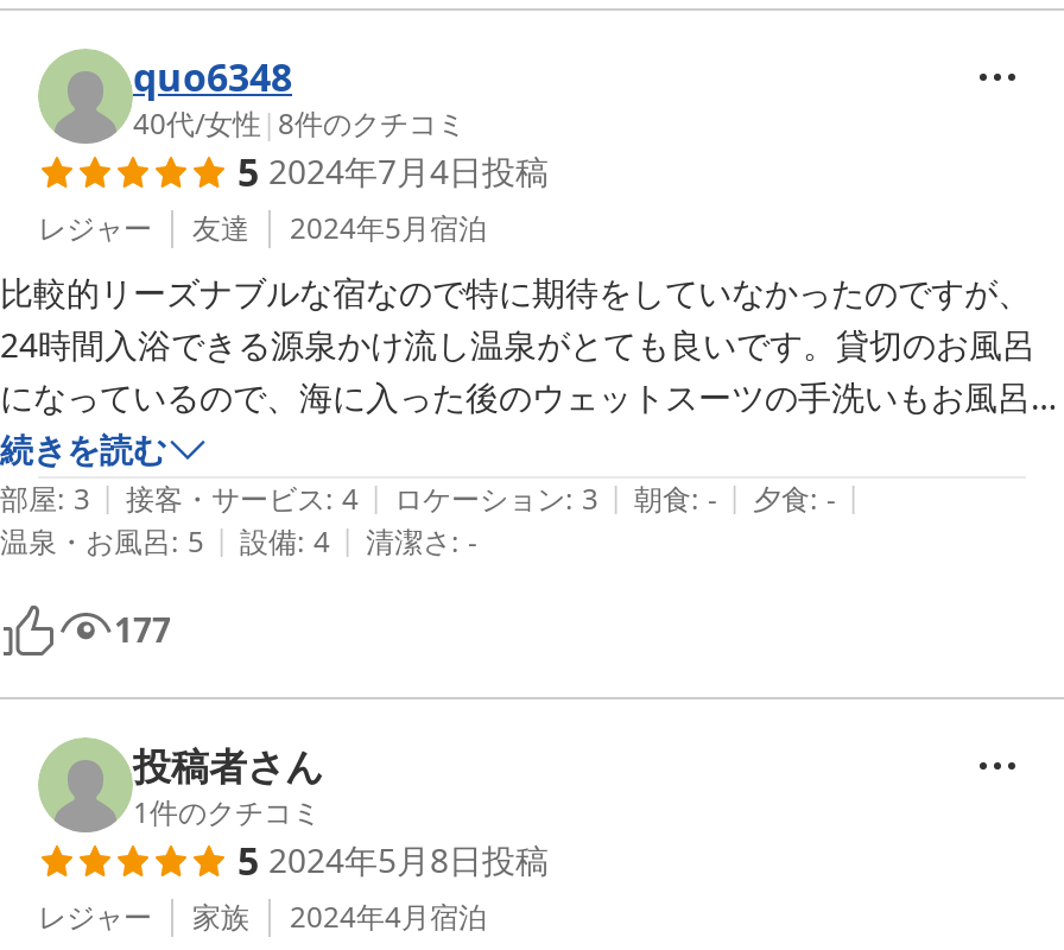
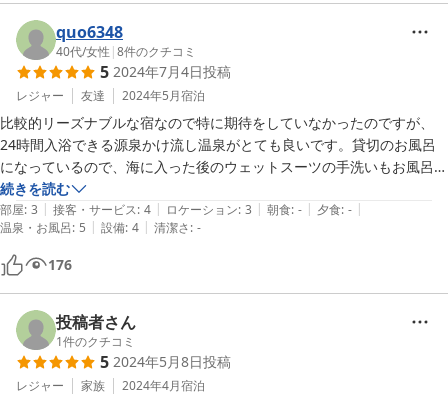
[114,607,171,652] 177 -> [48,255,72,274] 176

